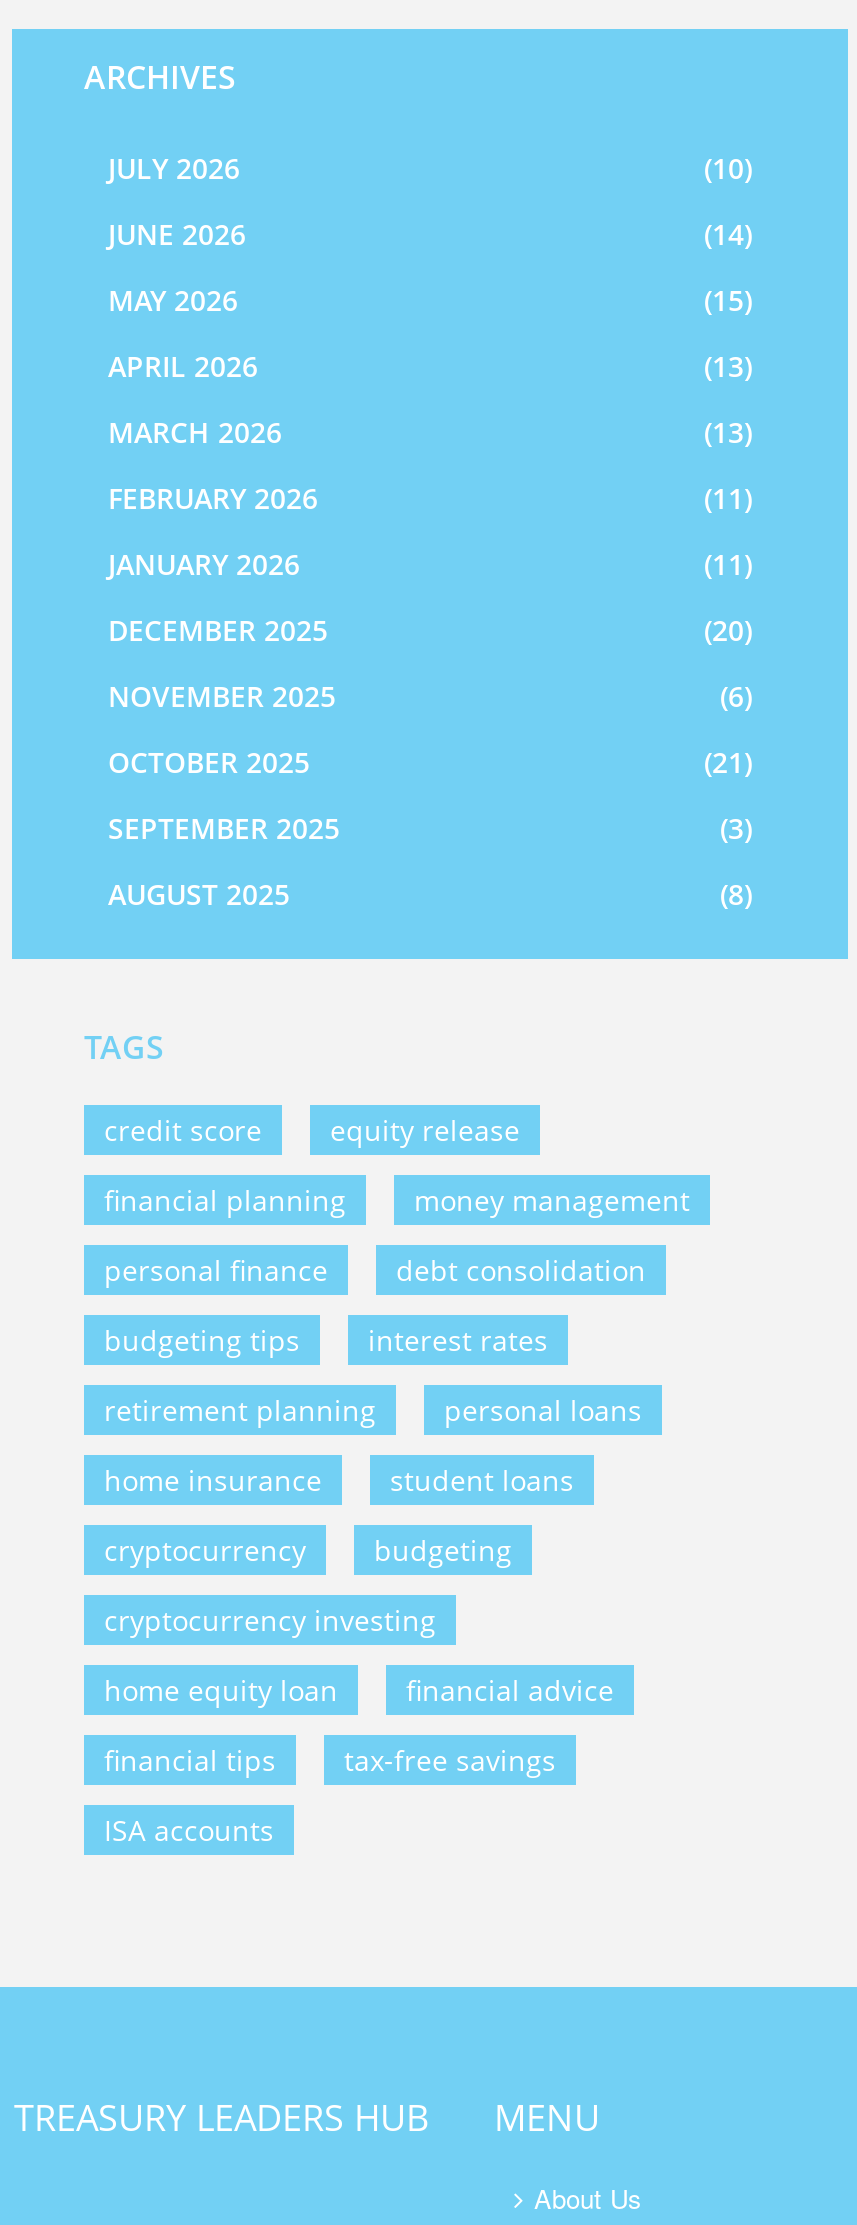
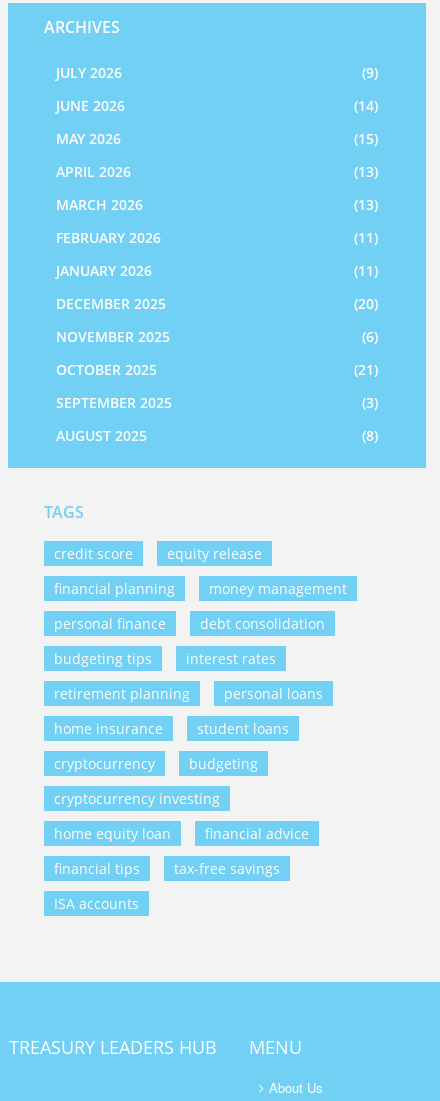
[704,150,752,188] (10) -> [362,63,378,82] (9)

